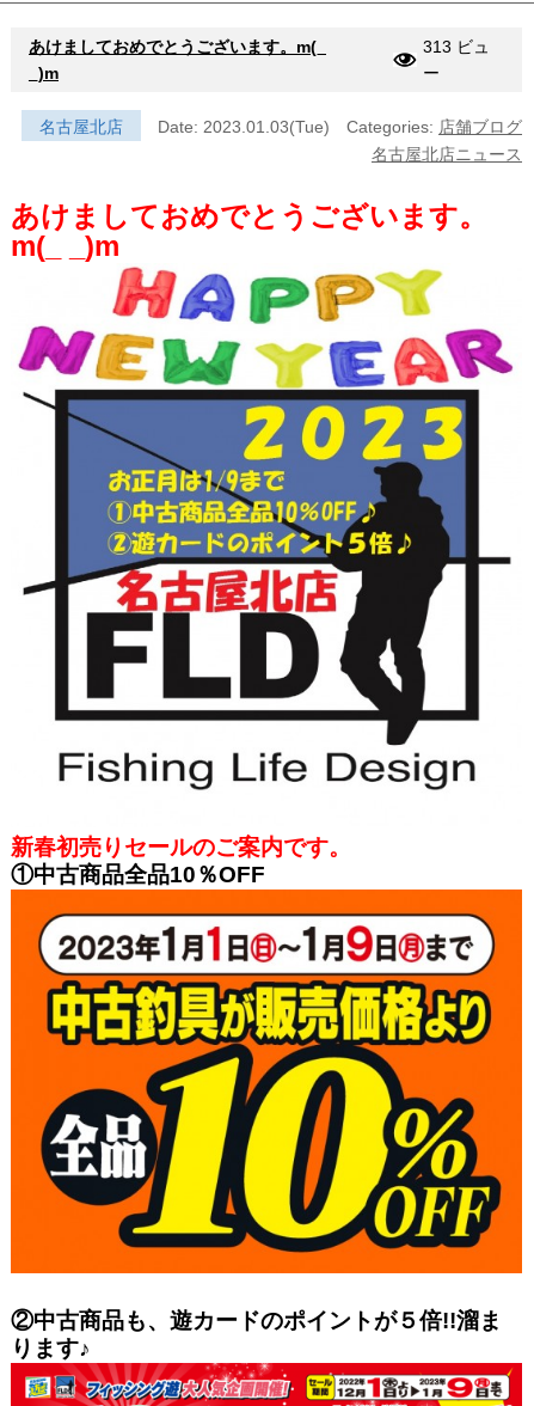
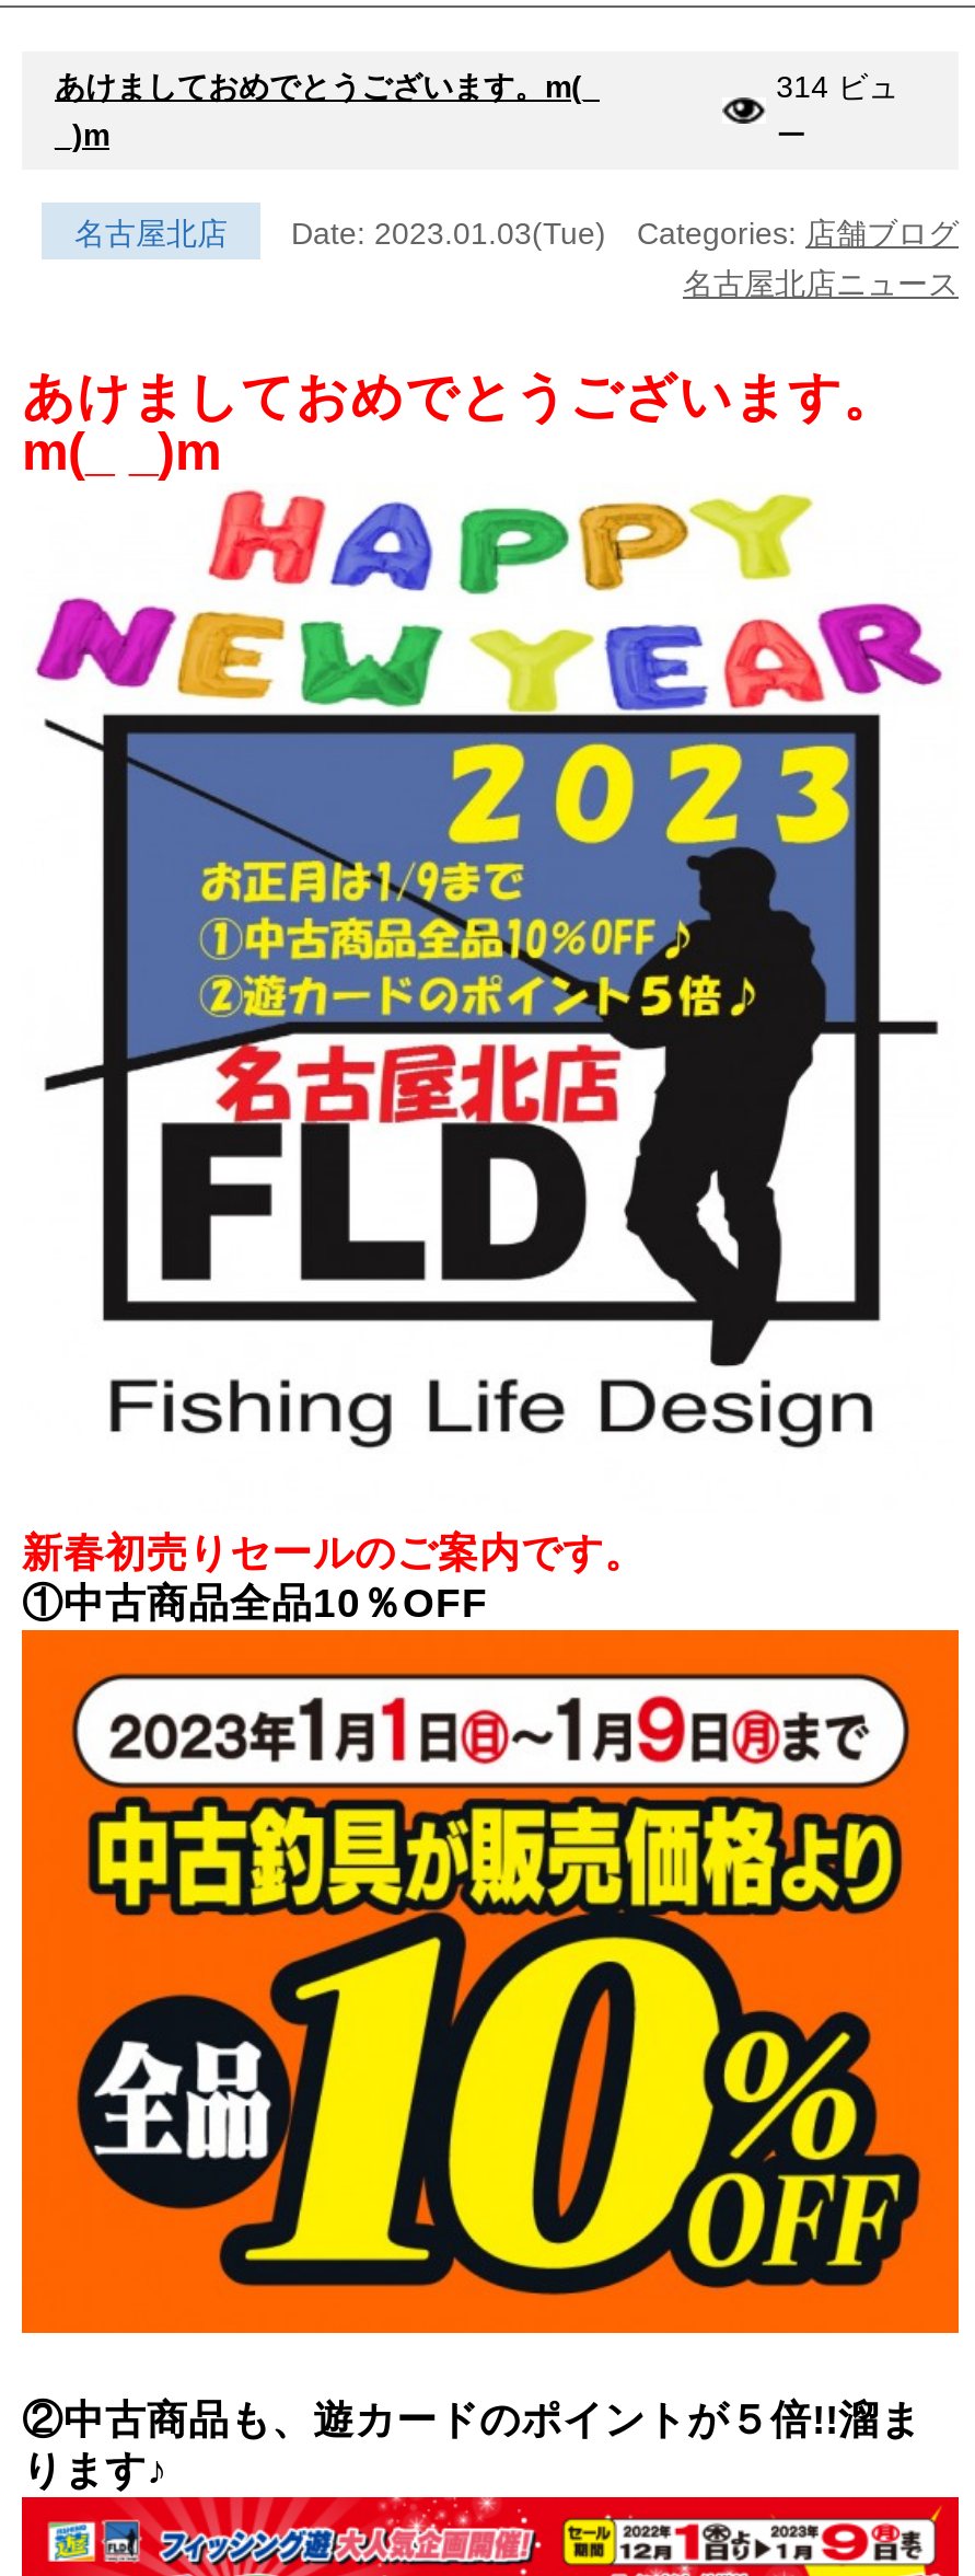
[422,36,489,56] 313 ビュ -> [776,68,899,103] 314 ビュ

